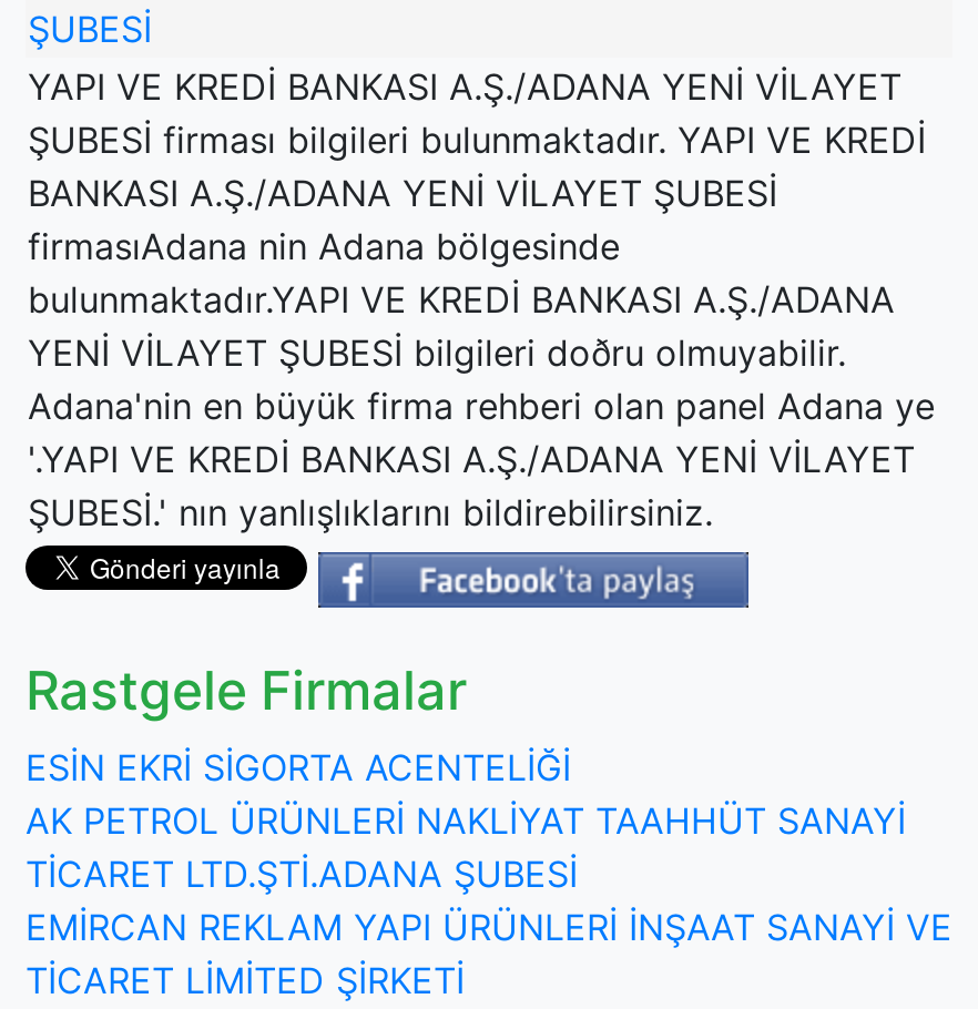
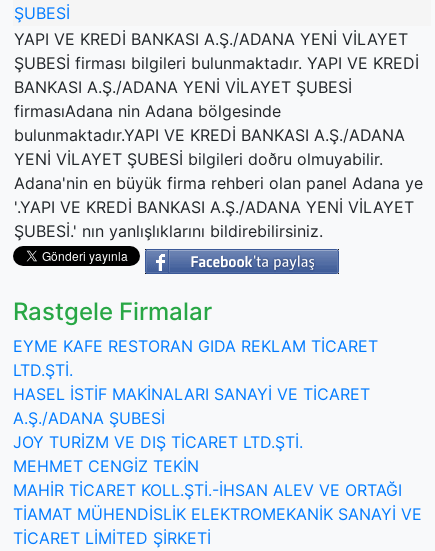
[26,745,952,949] ESİN EKRİ SİGORTA ACENTELİĞİ | AK PETROL ÜRÜNLERİ NAKLİYAT TAAHHÜT SANAYİ | TİCARET LTD.ŞTİ.ADANA ŞUBESİ | EMİRCAN REKLAM YAPI ÜRÜNLERİ İNŞAAT SANAYİ VE -> [13,336,422,524] EYME KAFE RESTORAN GIDA REKLAM TİCARET | LTD.ŞTİ. | HASEL İSTİF MAKİNALARI SANAYİ VE TİCARET | A.Ş./ADANA ŞUBESİ | JOY TURİZM VE DIŞ TİCARET LTD.ŞTİ. | MEHMET CENGİZ TEKİN | MAHİR TİCARET KOLL.ŞTİ.-İHSAN ALEV VE ORTAĞI | TİAMAT MÜHENDİSLİK ELEKTROMEKANİK SANAYİ VE

